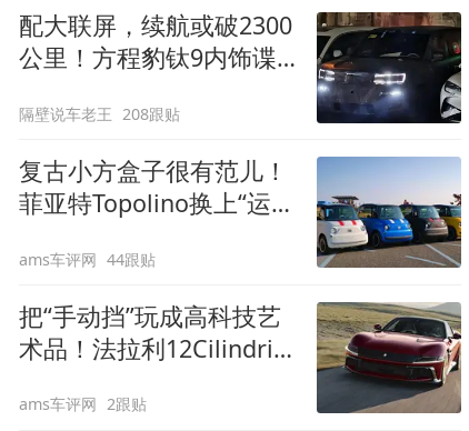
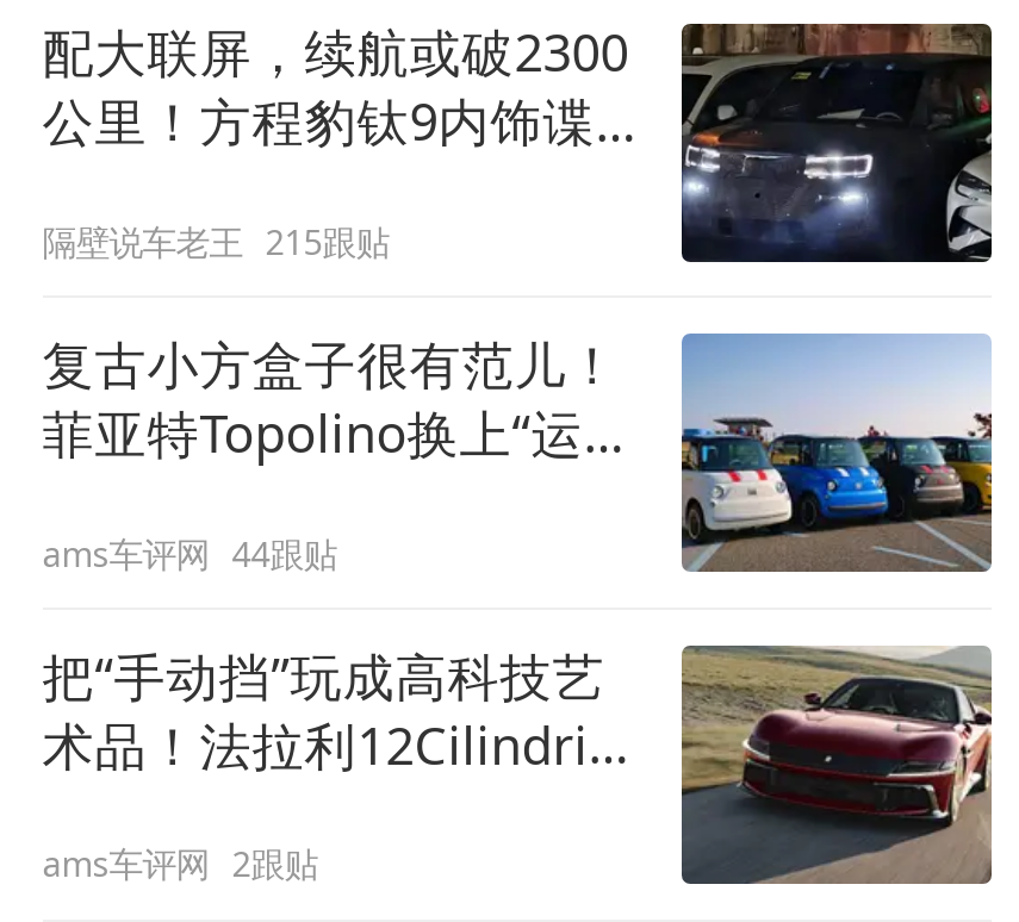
[19,103,180,124] 隔壁说车老王 208跟贴 -> [42,219,389,264] 隔壁说车老王 215跟贴

